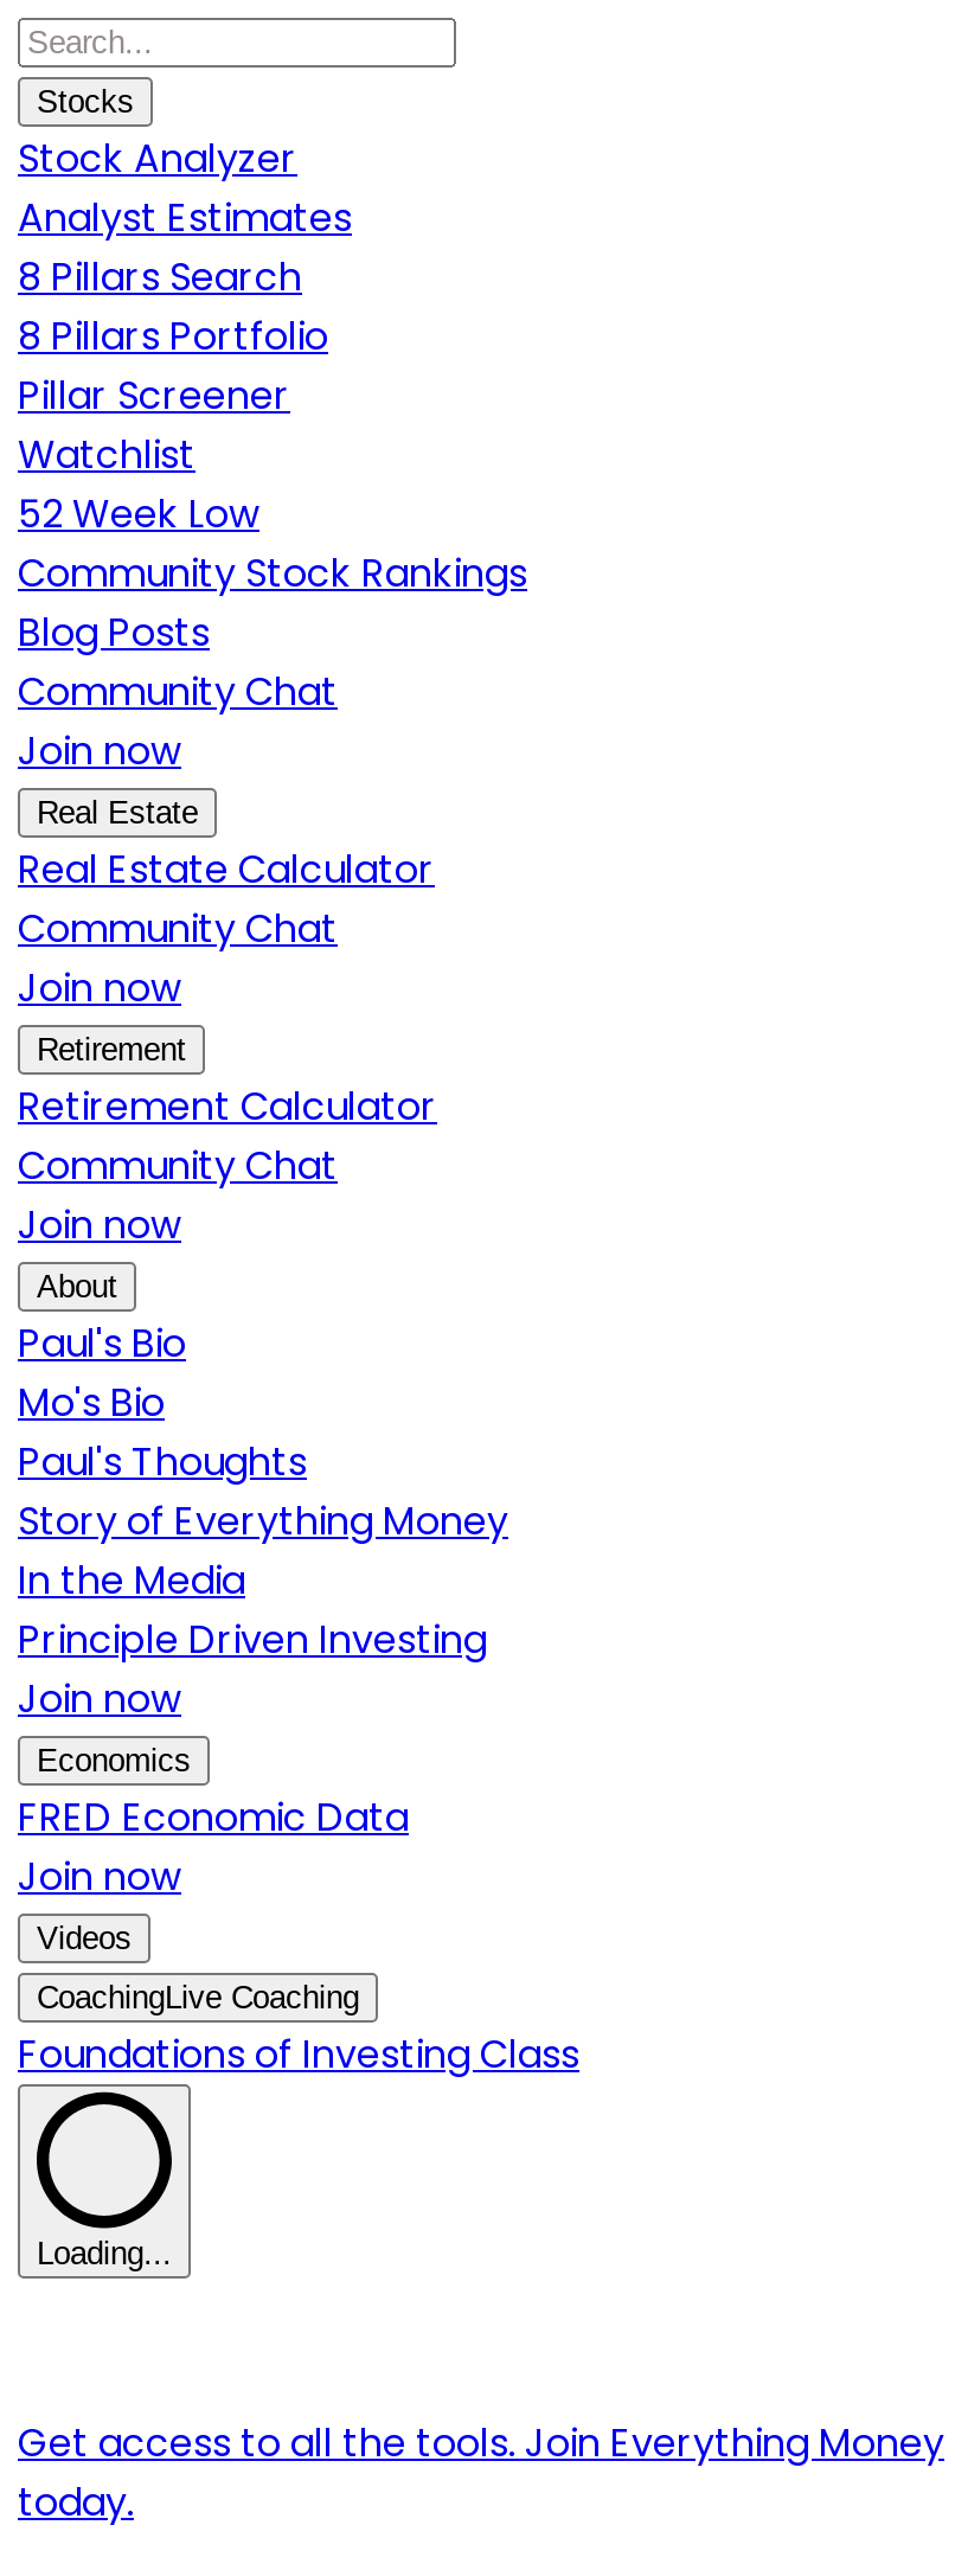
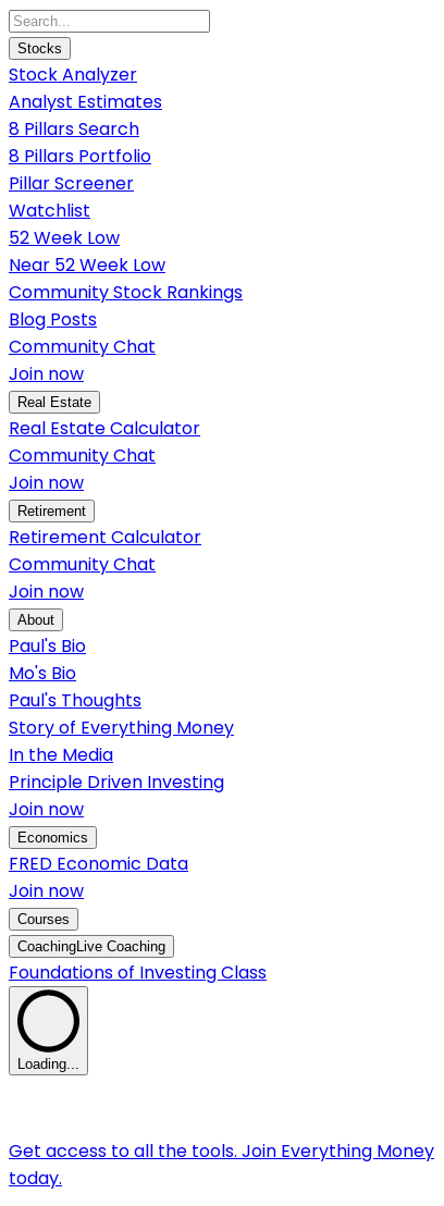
none -> [9,253,165,278] Near 52 Week Low
[37,1922,132,1957] Videos -> [17,911,70,928] Courses

